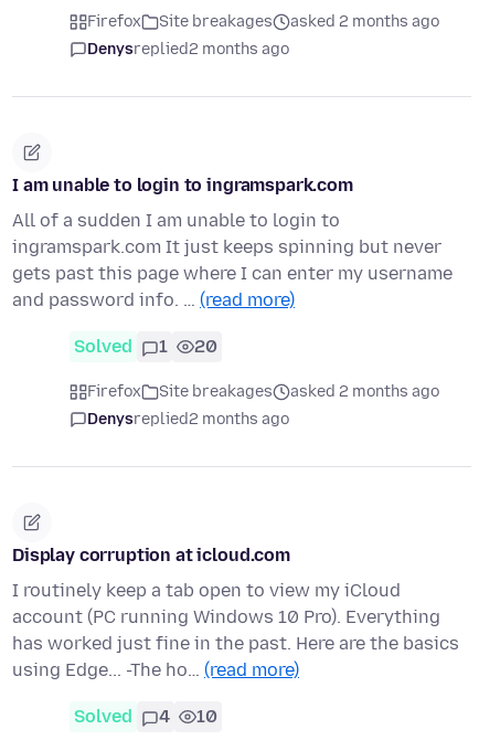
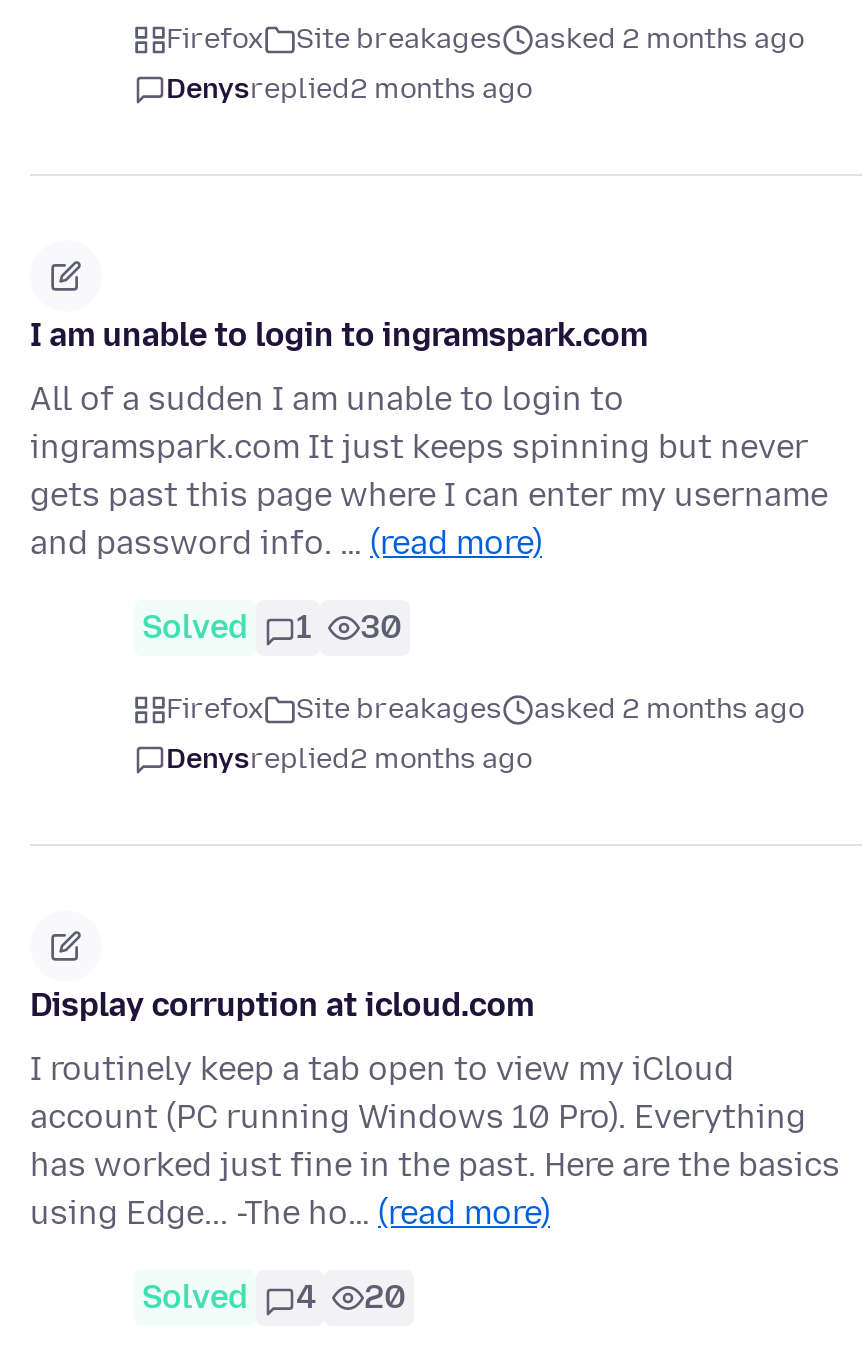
[74,336,217,357] Solved 1 20 -> [142,609,402,647] Solved 1 30
[74,706,217,727] Solved 4 10 -> [142,1279,406,1317] Solved 4 20

